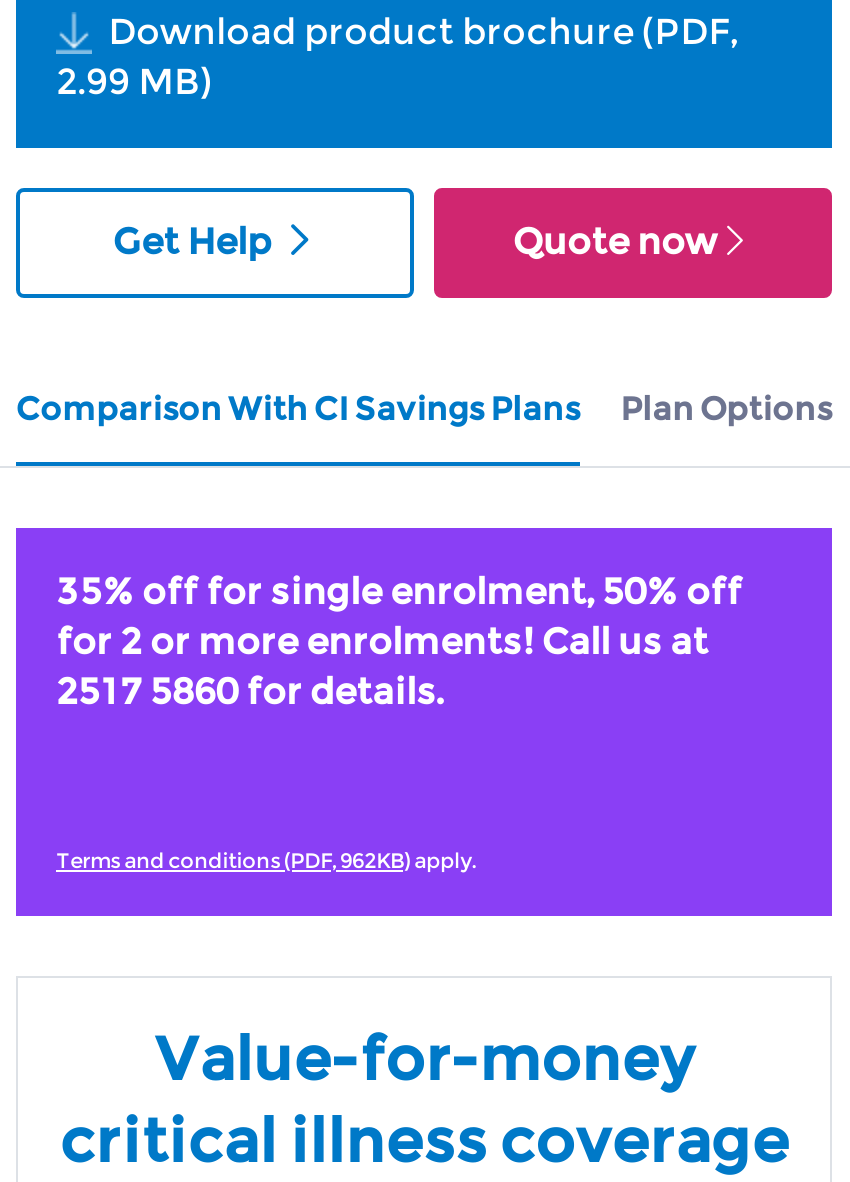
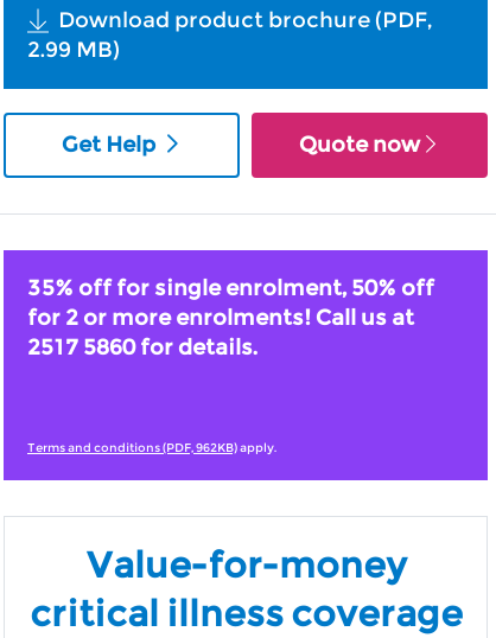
[16,389,832,427] Comparison With CI Savings Plans | Plan Options -> none

